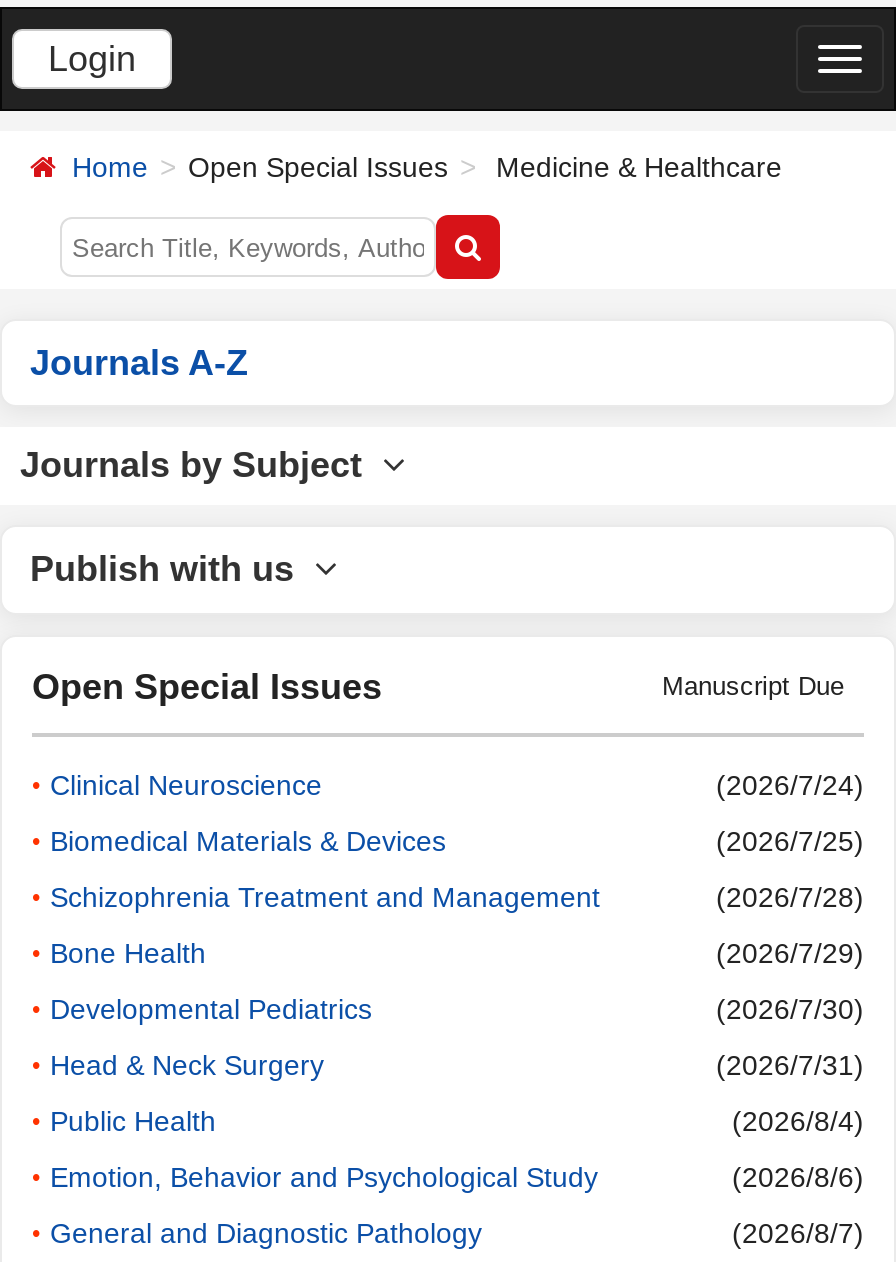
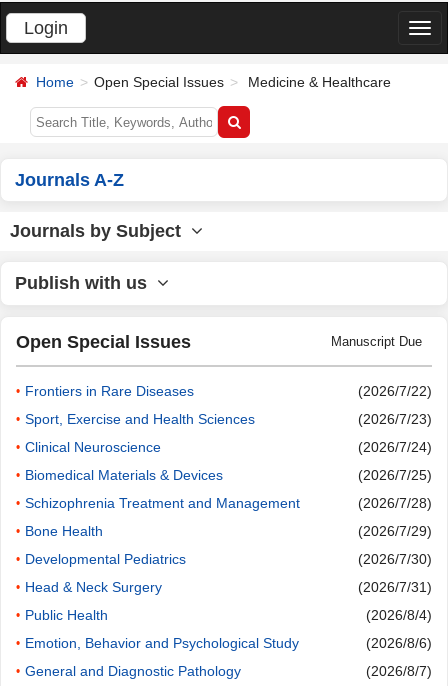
none -> [16,383,432,427] • Frontiers in Rare Diseases | (2026/7/22) | • Sport, Exercise and Health Sciences | (2026/7/23)

